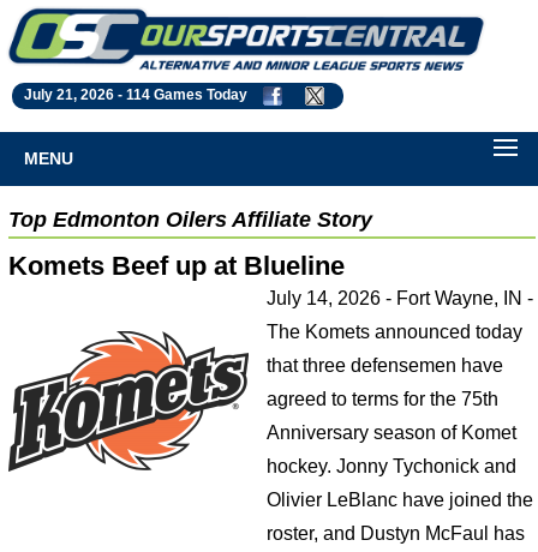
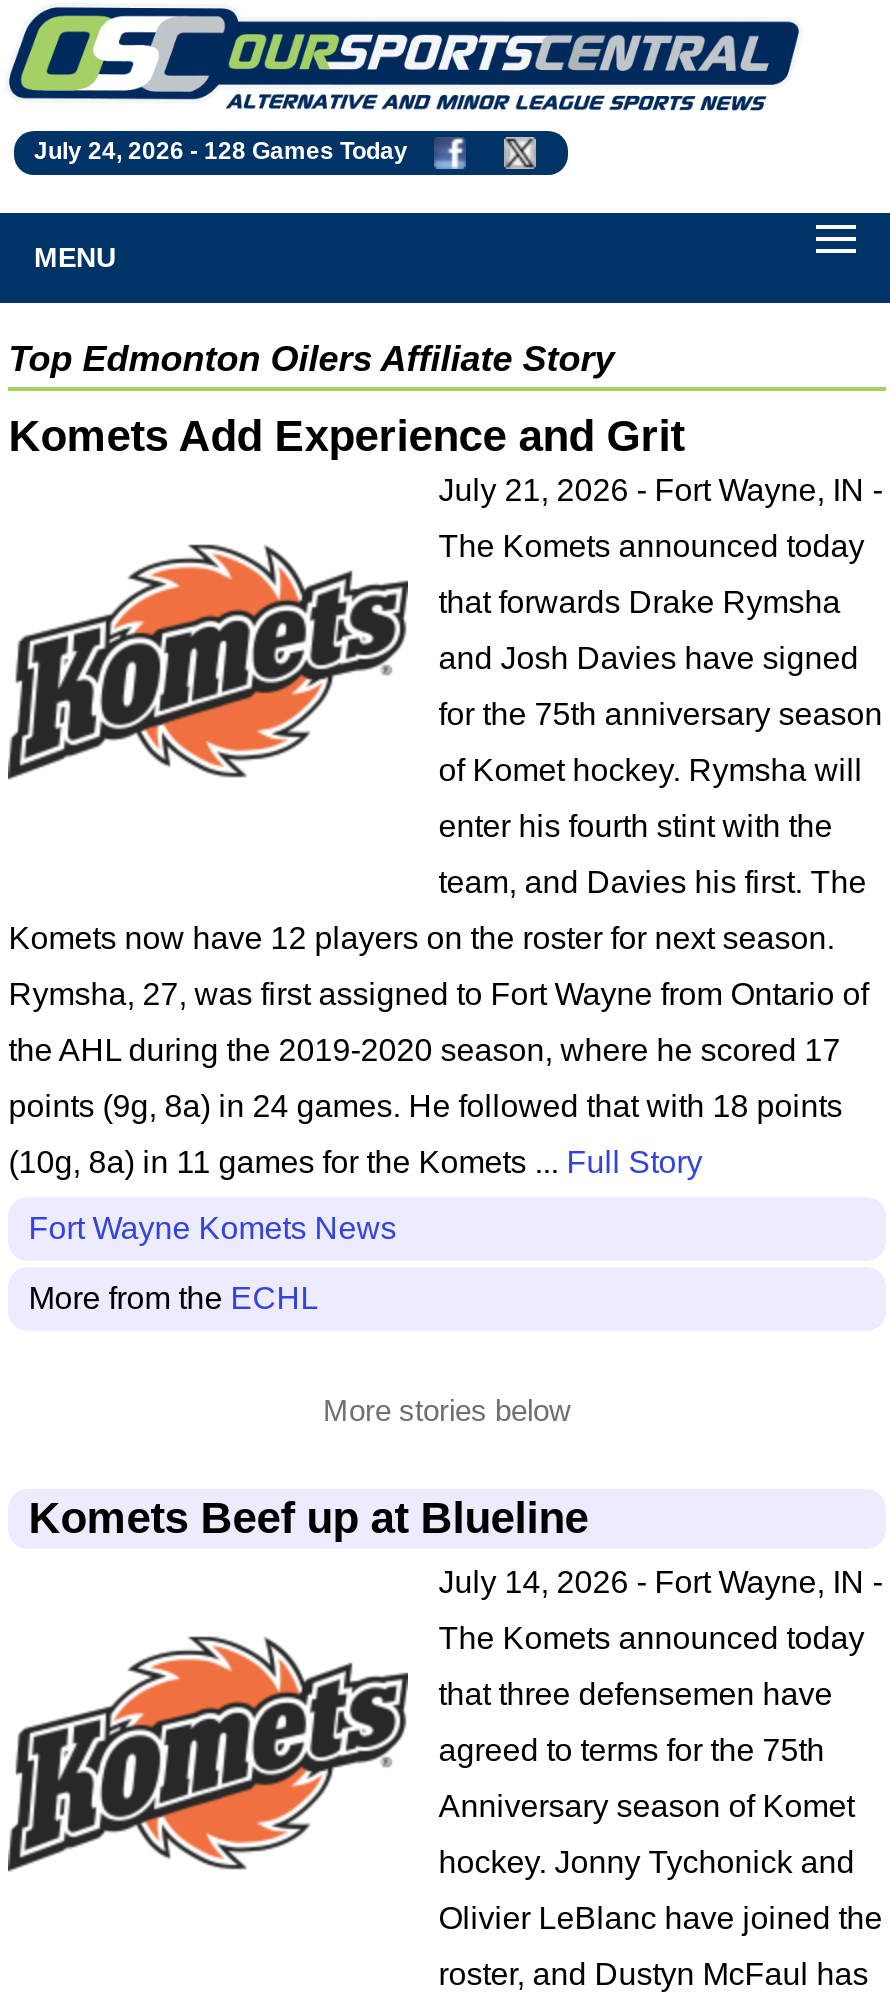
[24,87,247,103] July 21, 2026 - 114 Games Today -> [34,137,408,165] July 24, 2026 - 128 Games Today
none -> [8,411,882,1427] Komets Add Experience and Grit | July 21, 2026 - Fort Wayne, IN - | The Komets announced today | that forwards Drake Rymsha | and Josh Davies have signed | for the 75th anniversary season | of Komet hockey. Rymsha will | enter his fourth stint with the | team, and Davies his first. The | Komets now have 12 players on the roster for next season. | Rymsha, 27, was first assigned to Fort Wayne from Ontario of | the AHL during the 2019-2020 season, where he scored 17 | points (9g, 8a) in 24 games. He followed that with 18 points | (10g, 8a) in 11 games for the Komets ... Full Story | Fort Wayne Komets News | More from the ECHL | More stories below

